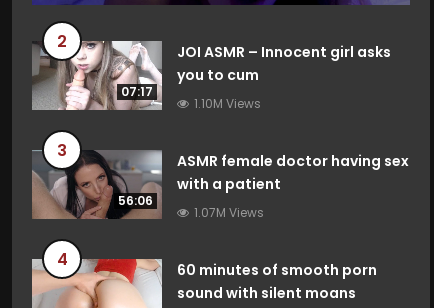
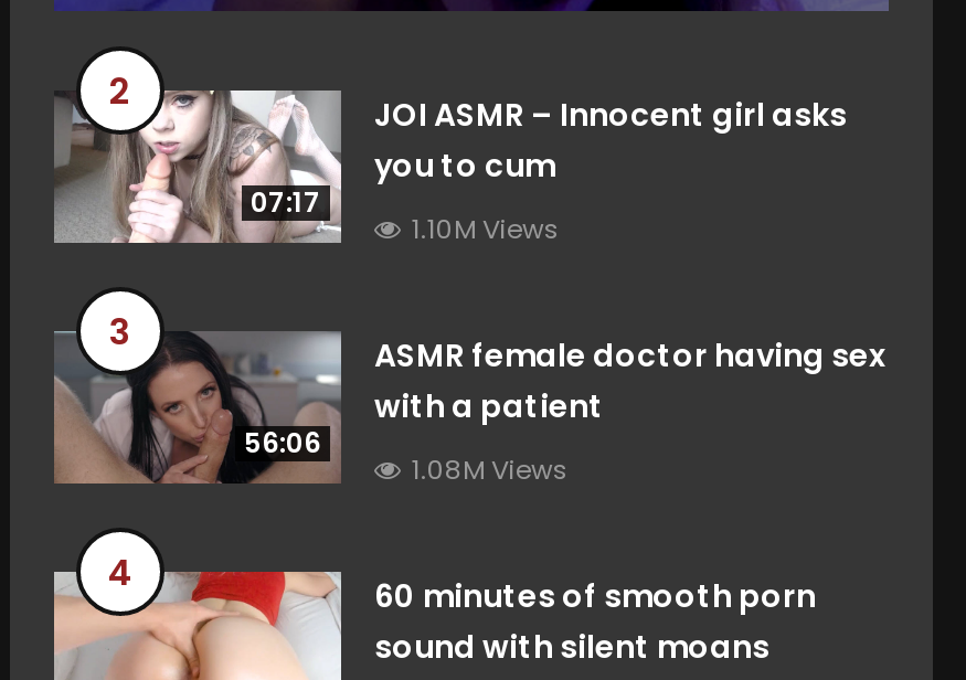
[194,204,264,221] 1.07M Views -> [412,451,569,488] 1.08M Views

